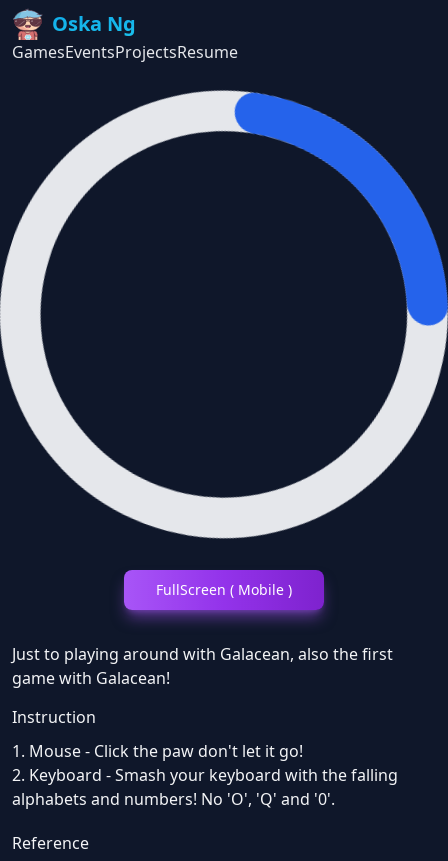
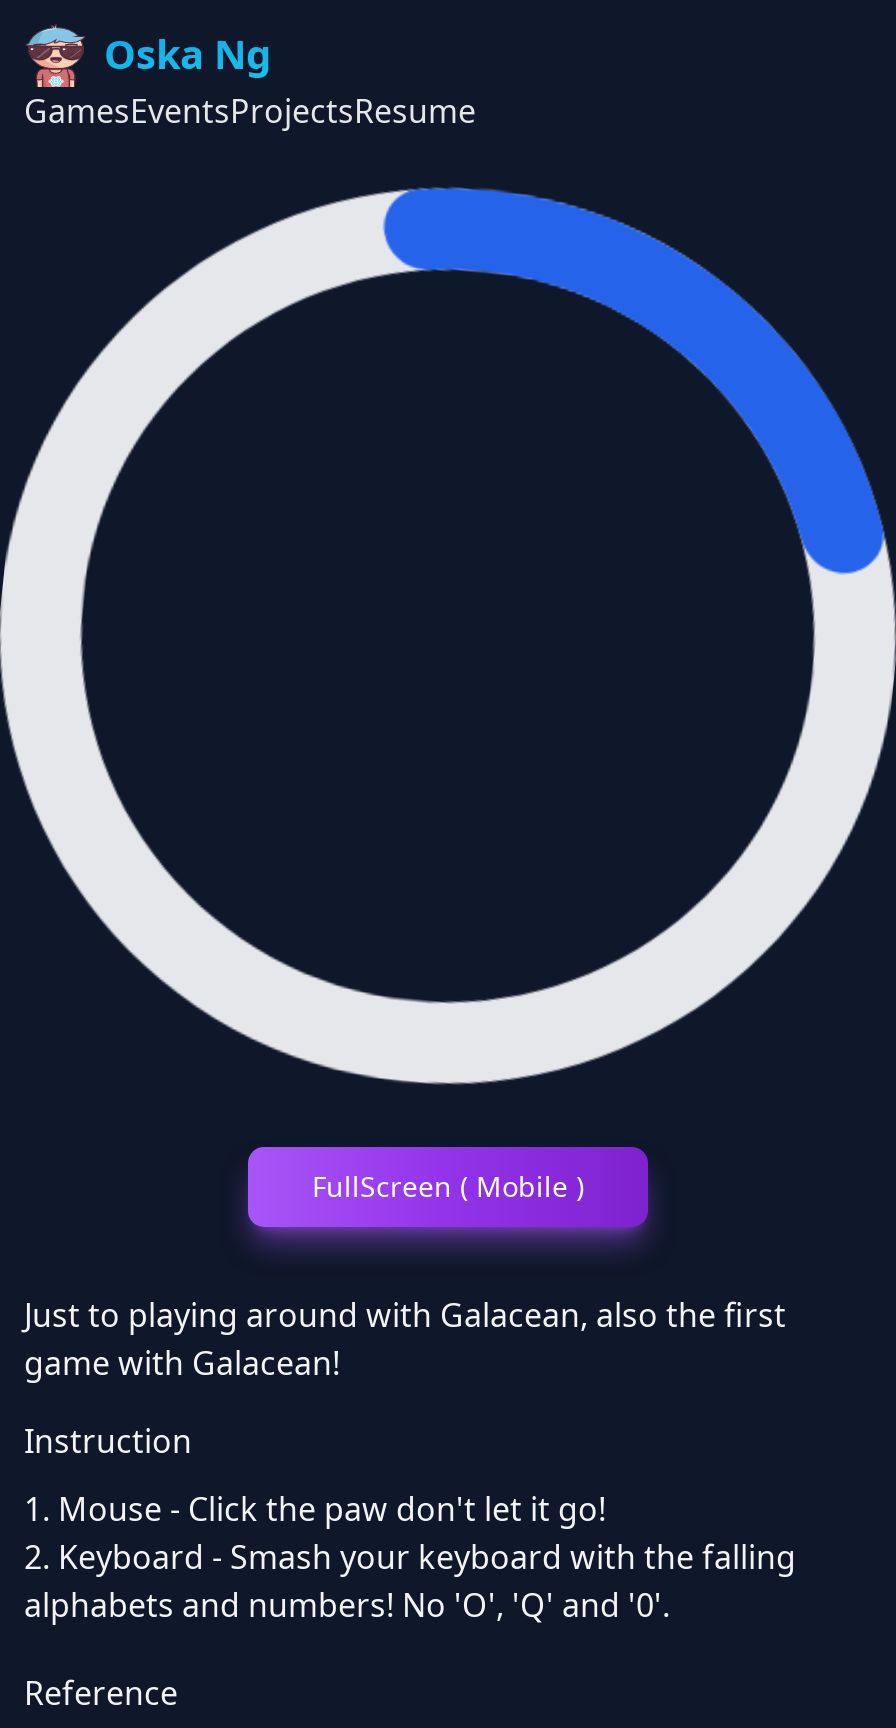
[192,89,252,133] [image] -> [382,187,502,273] [image]
[401,266,445,327] [image] -> [802,537,890,659] [image]

